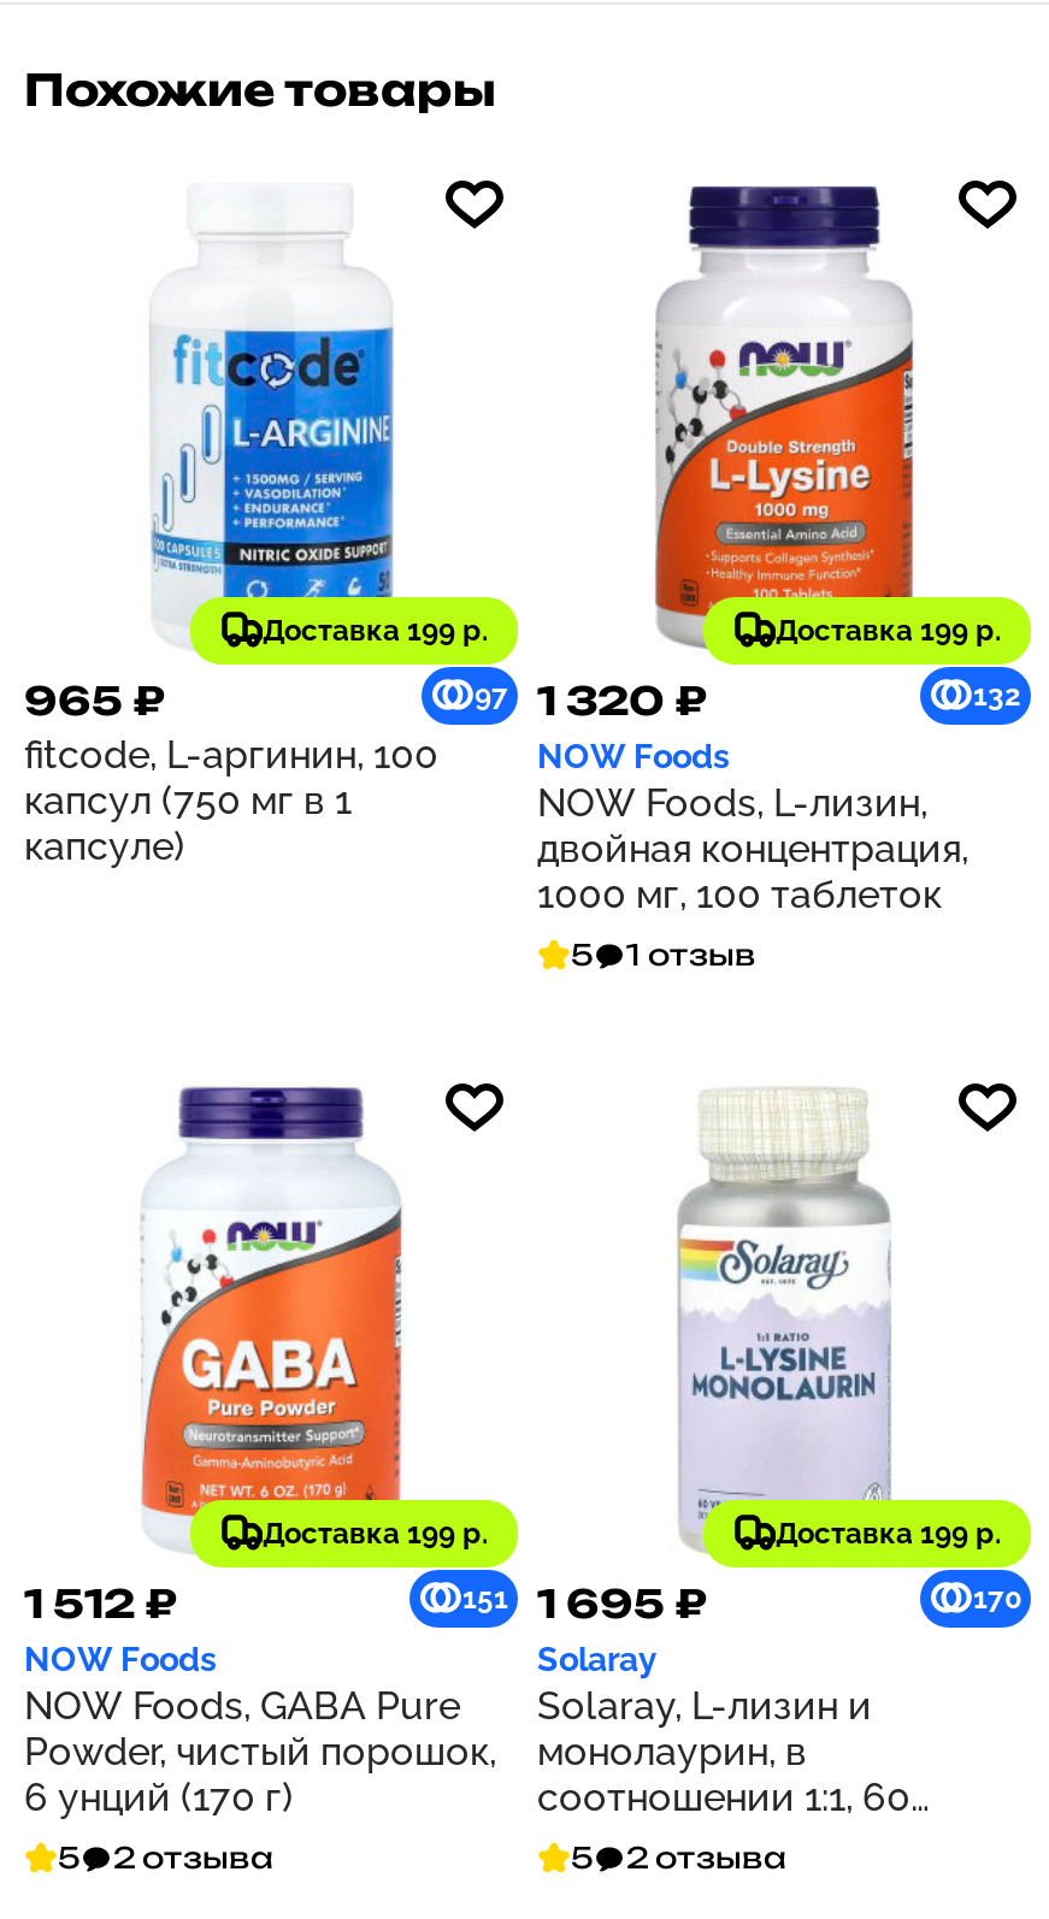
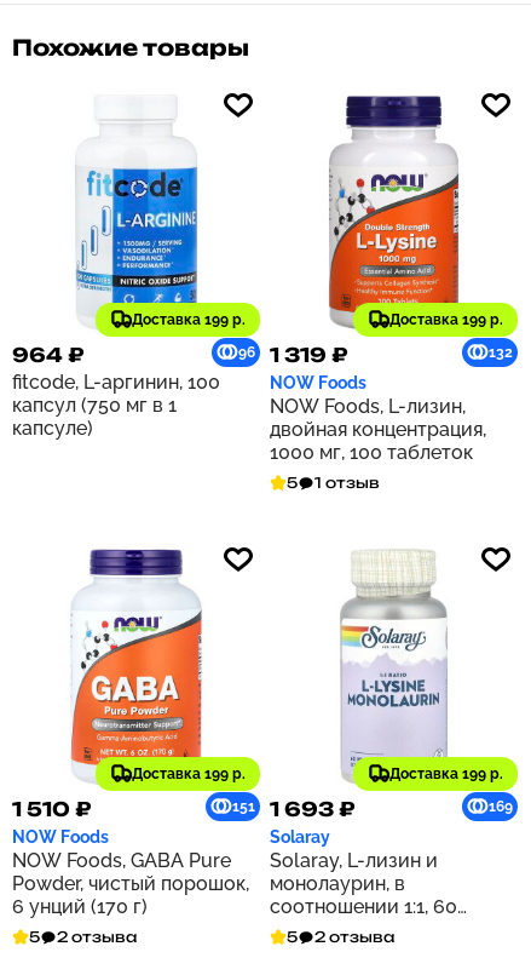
[24,675,166,724] 965 ₽ -> [12,342,85,366] 964 ₽
[475,679,508,713] 97 -> [238,344,255,361] 96
[537,675,708,724] 1 320 ₽ -> [270,342,348,366] 1 319 ₽
[24,1578,178,1626] 1 512 ₽ -> [12,796,92,821] 1 510 ₽
[462,1578,708,1626] 151 1 695 ₽ -> [232,796,356,821] 151 1 693 ₽
[973,1582,1021,1616] 170 -> [489,798,513,815] 169

